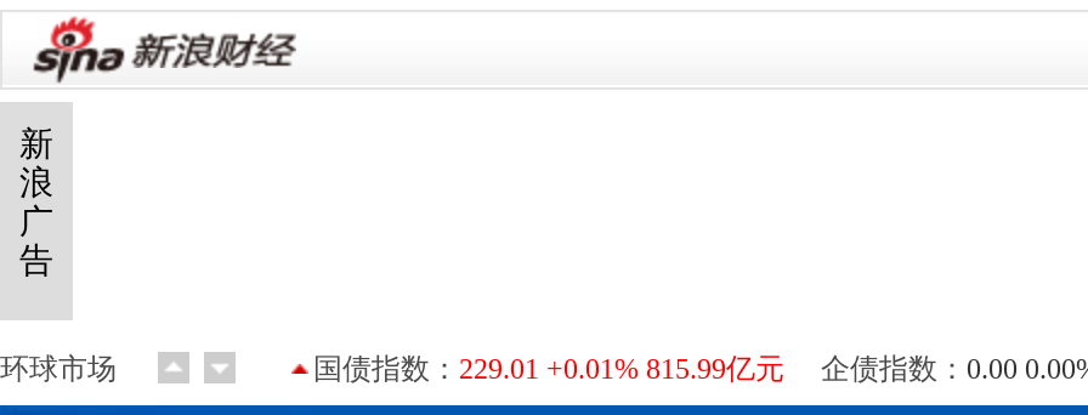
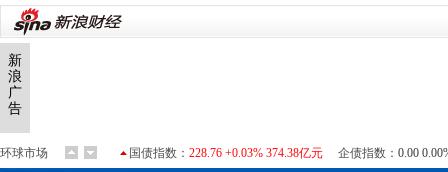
[313,352,784,386] 国债指数：229.01 +0.01% 815.99亿元 -> [129,146,323,160] 国债指数：228.76 +0.03% 374.38亿元

